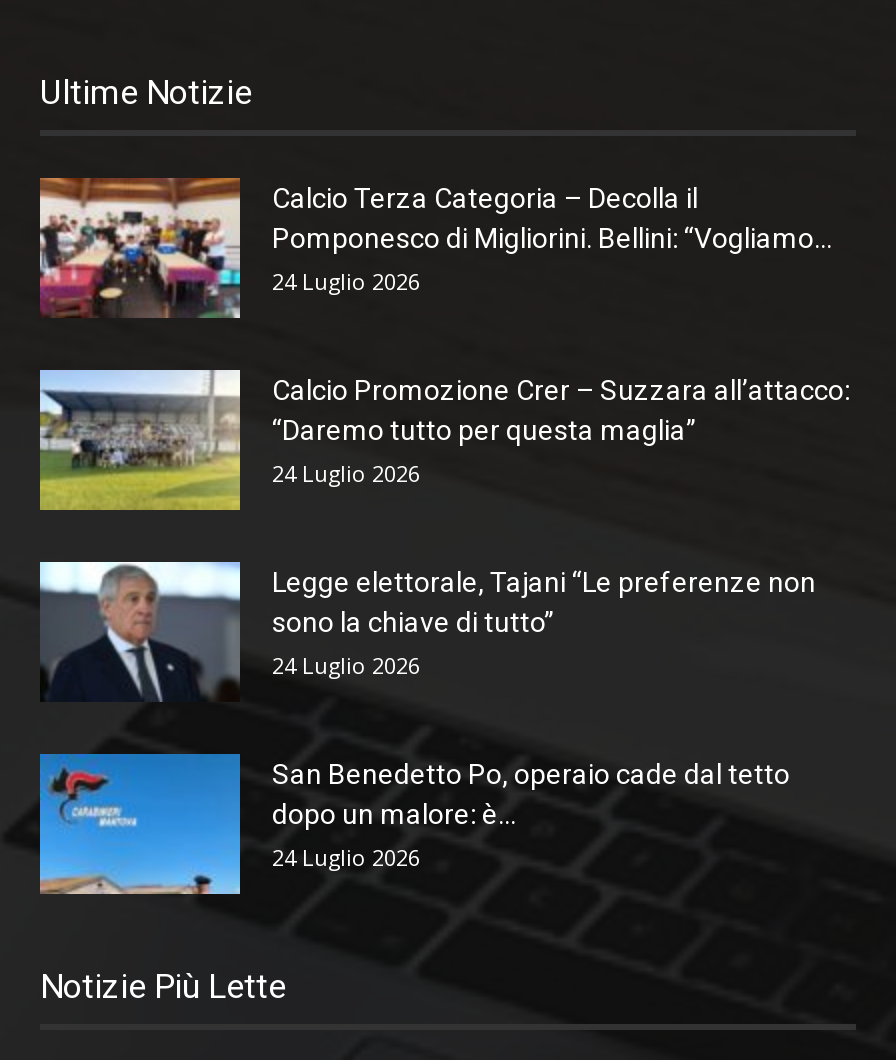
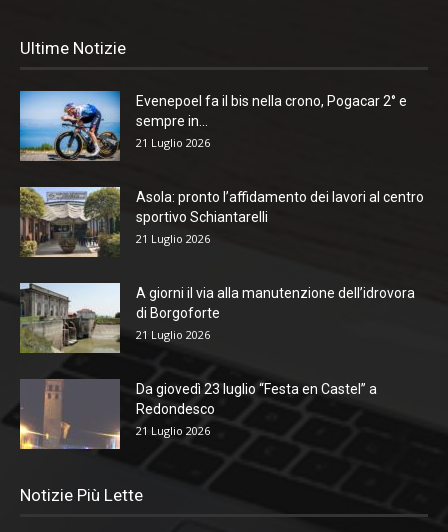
[38,176,832,318] [image] | Calcio Terza Categoria – Decolla il | Pomponesco di Migliorini. Bellini: “Vogliamo... | 24 Luglio 2026 -> [19,90,407,162] [image] | Evenepoel fa il bis nella crono, Pogacar 2° e | sempre in... | 21 Luglio 2026
[38,368,850,512] [image] | Calcio Promozione Crer – Suzzara all’attacco: | “Daremo tutto per questa maglia” | 24 Luglio 2026 -> [19,186,424,258] [image] | Asola: pronto l’affidamento dei lavori al centro | sportivo Schiantarelli | 21 Luglio 2026
[38,562,816,702] [image] | Legge elettorale, Tajani “Le preferenze non | sono la chiave di tutto” | 24 Luglio 2026 -> [19,282,415,354] [image] | A giorni il via alla manutenzione dell’idrovora | di Borgoforte | 21 Luglio 2026
[38,752,790,896] [image] | San Benedetto Po, operaio cade dal tetto | dopo un malore: è... | 24 Luglio 2026 -> [19,378,377,450] [image] | Da giovedì 23 luglio “Festa en Castel” a | Redondesco | 21 Luglio 2026

